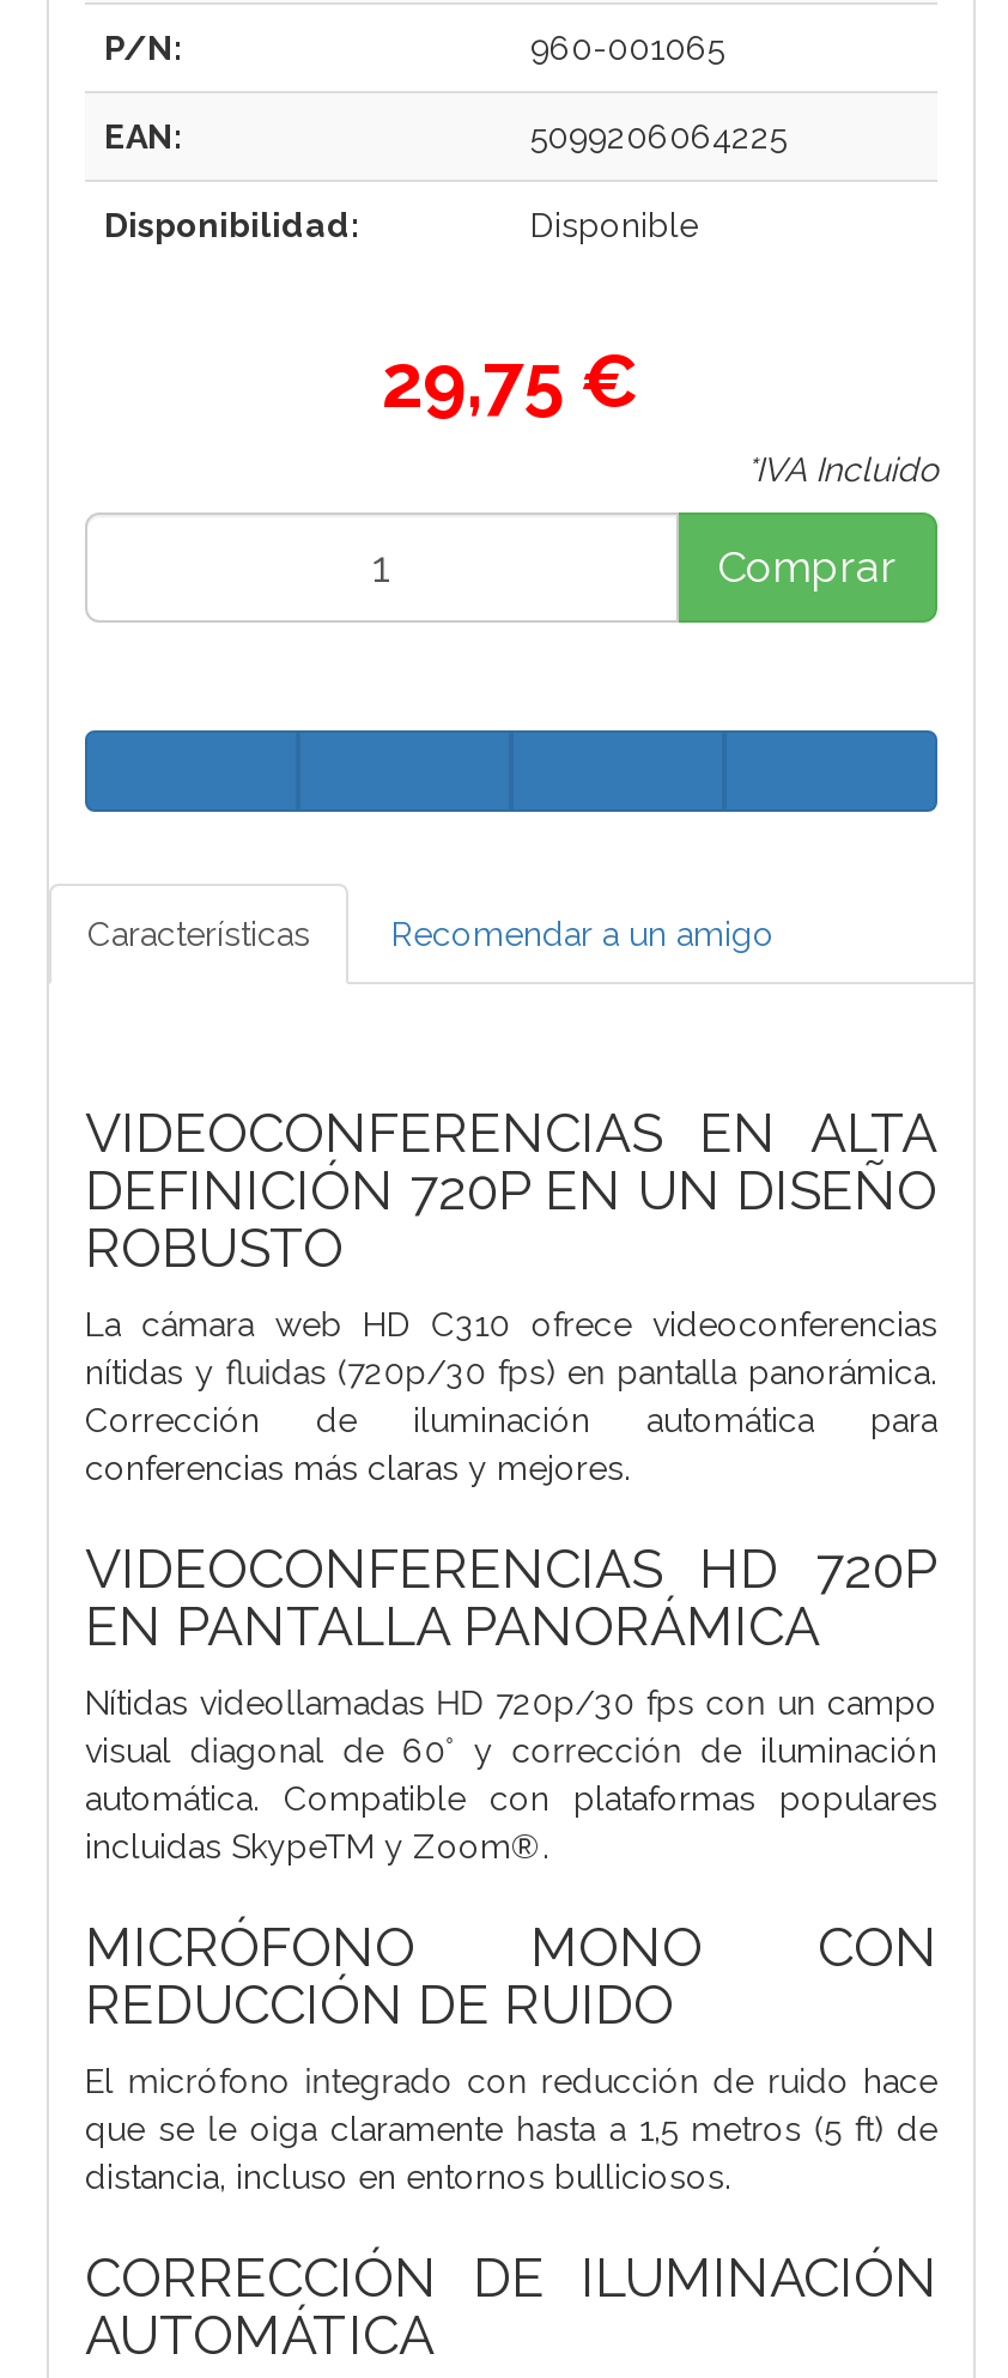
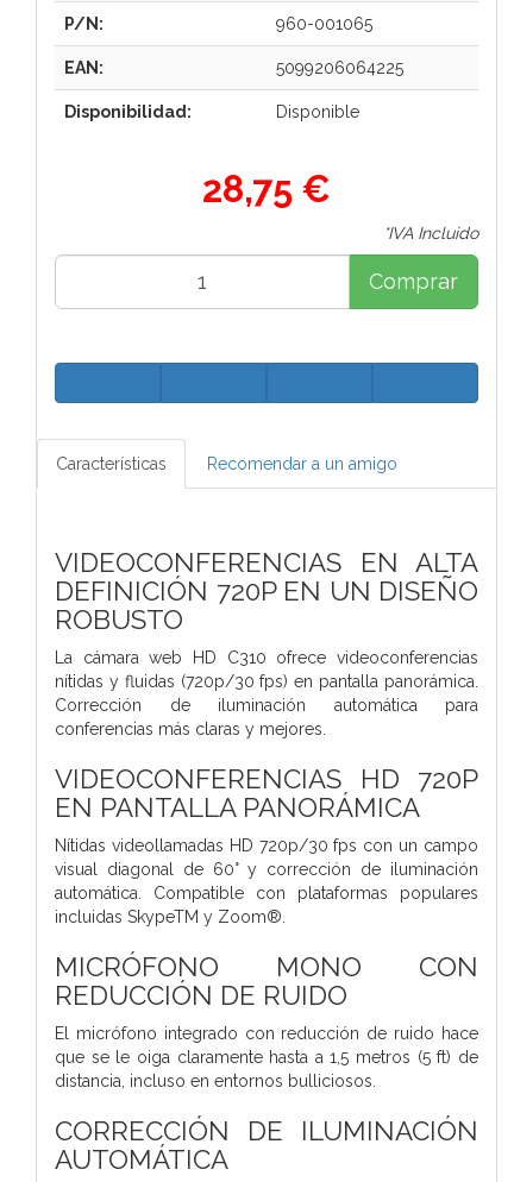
[382,337,640,423] 29,75 € -> [202,167,331,210] 28,75 €

